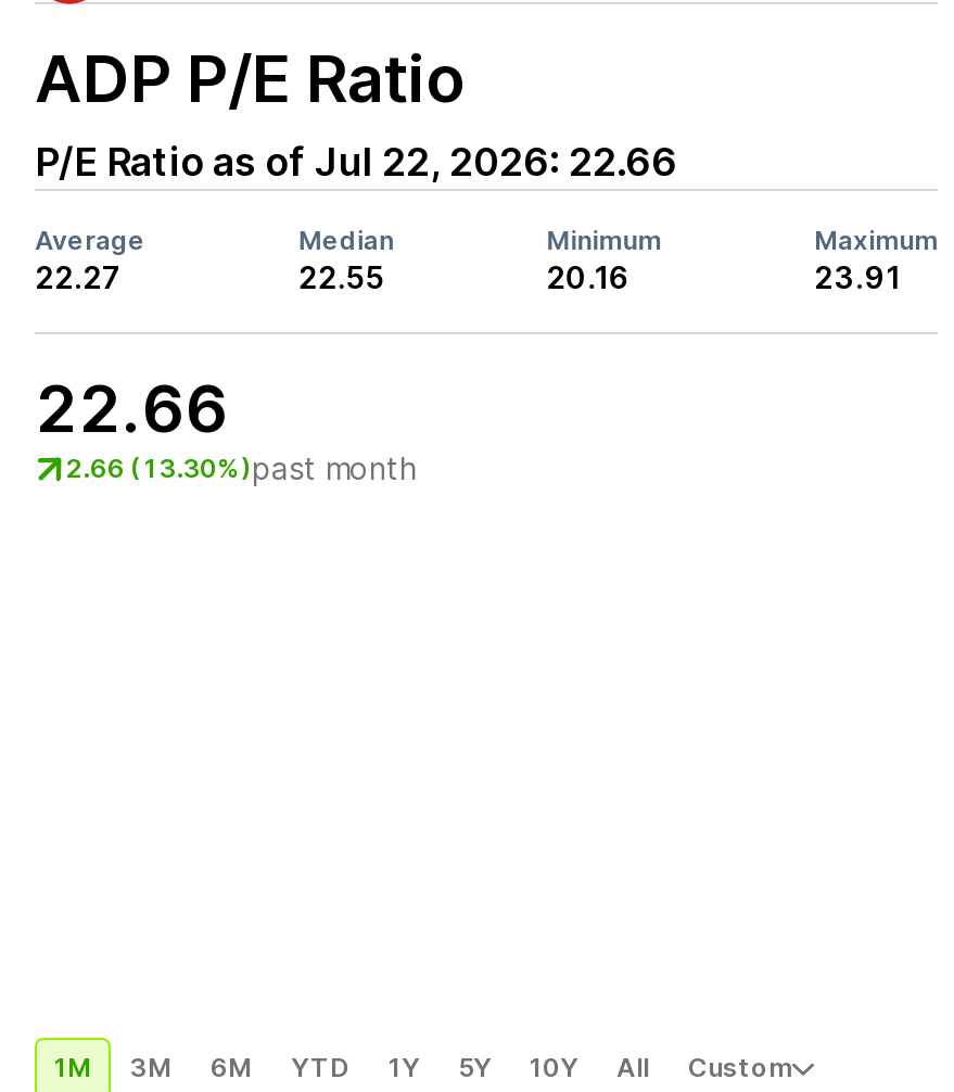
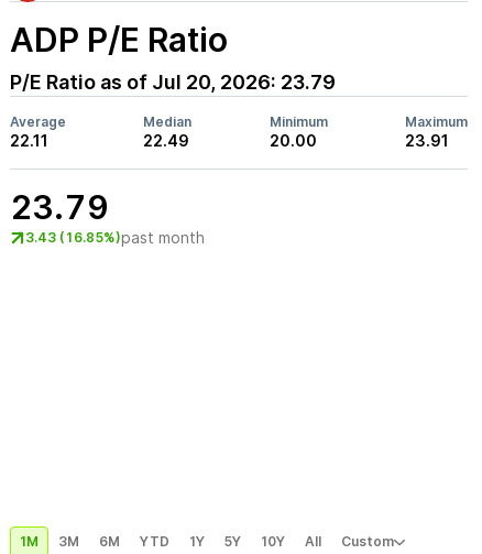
[35,139,677,185] P/E Ratio as of Jul 22, 2026: 22.66 -> [10,70,336,94] P/E Ratio as of Jul 20, 2026: 23.79
[35,258,122,295] 22.27 -> [10,131,48,150] 22.11
[298,258,385,295] 22.55 -> [143,131,190,150] 22.49
[546,258,631,295] 20.16 -> [269,131,317,150] 20.00
[35,369,228,447] 22.66 -> [10,187,109,227] 23.79
[65,449,417,486] 2.66 (13.30%)past month -> [25,228,205,247] 3.43 (16.85%)past month

